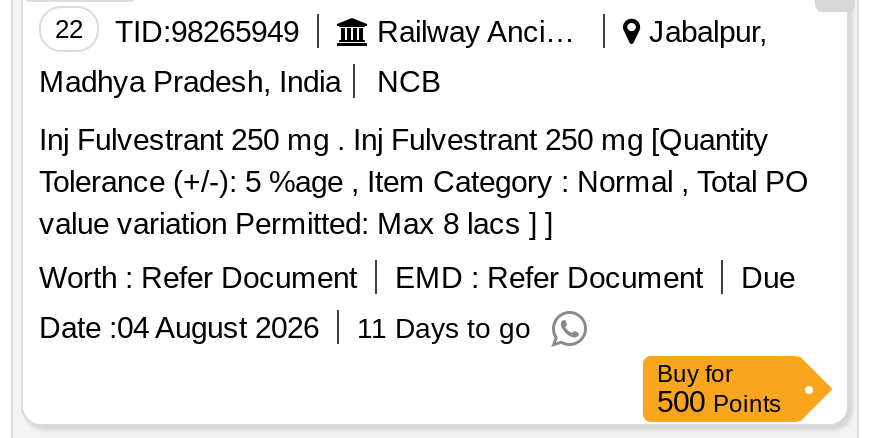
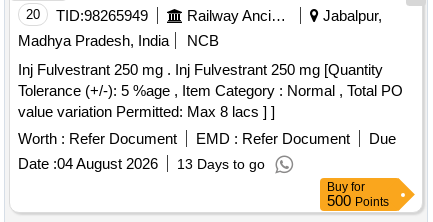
[55,14,299,48] 22 TID:98265949 -> [26,7,148,24] 20 TID:98265949
[39,310,531,344] Date : 04 August 2026 11 Days to go -> [18,155,265,172] Date : 04 August 2026 13 Days to go

